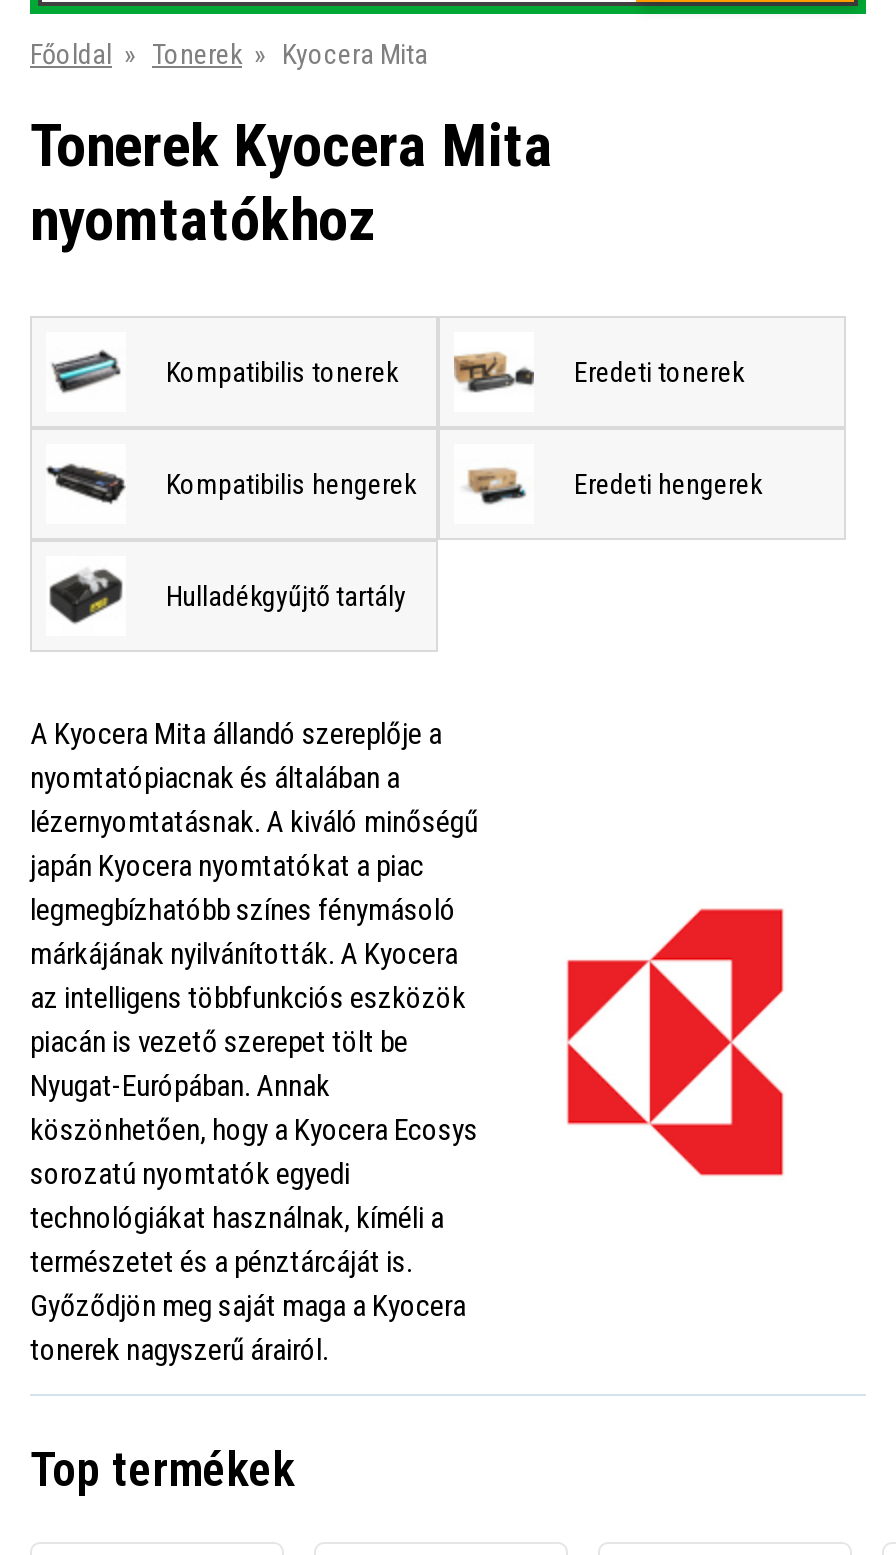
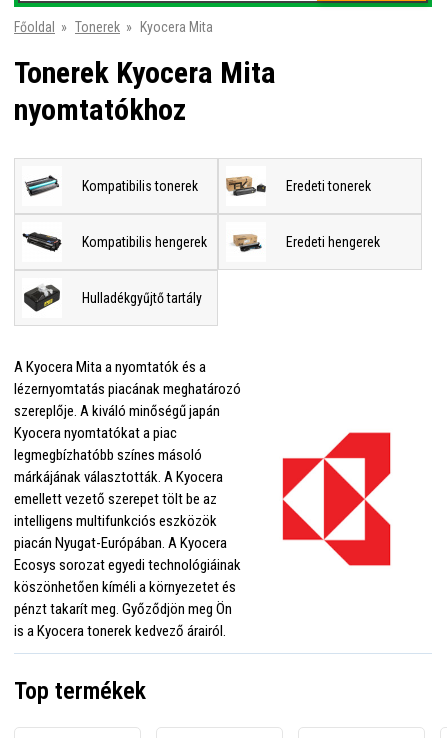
[30,716,478,1368] A Kyocera Mita állandó szereplője a | nyomtatópiacnak és általában a | lézernyomtatásnak. A kiváló minőségű | japán Kyocera nyomtatókat a piac | legmegbízhatóbb színes fénymásoló | márkájának nyilvánították. A Kyocera | az intelligens többfunkciós eszközök | piacán is vezető szerepet tölt be | Nyugat-Európában. Annak | köszönhetően, hogy a Kyocera Ecosys | sorozatú nyomtatók egyedi | technológiákat használnak, kíméli a | természetet és a pénztárcáját is. | Győződjön meg saját maga a Kyocera | tonerek nagyszerű árairól. -> [14,358,241,640] A Kyocera Mita a nyomtatók és a | lézernyomtatás piacának meghatározó | szereplője. A kiváló minőségű japán | Kyocera nyomtatókat a piac | legmegbízhatóbb színes másoló | márkájának választották. A Kyocera | emellett vezető szerepet tölt be az | intelligens multifunkciós eszközök | piacán Nyugat-Európában. A Kyocera | Ecosys sorozat egyedi technológiáinak | köszönhetően kíméli a környezetet és | pénzt takarít meg. Győződjön meg Ön | is a Kyocera tonerek kedvező árairól.
moved [566,906,784,1178] -> [282,431,391,567]: [image]

